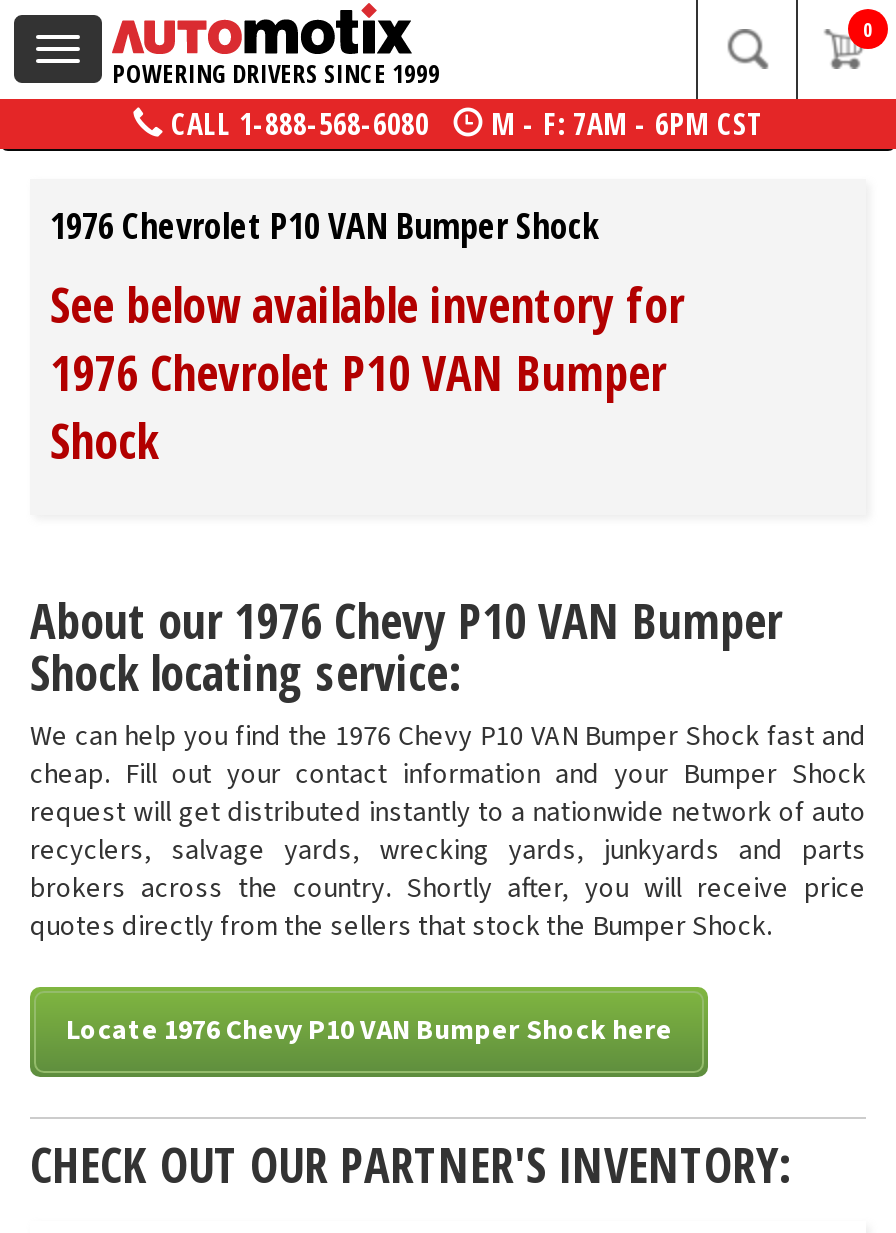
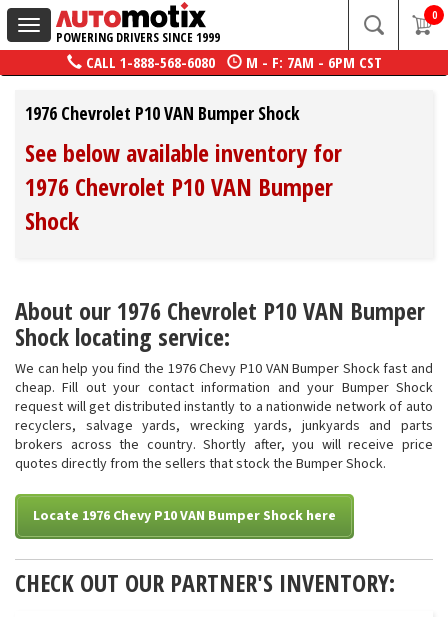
[30,587,782,653] About our 1976 Chevy P10 VAN Bumper -> [15,294,425,327] About our 1976 Chevrolet P10 VAN Bumper

